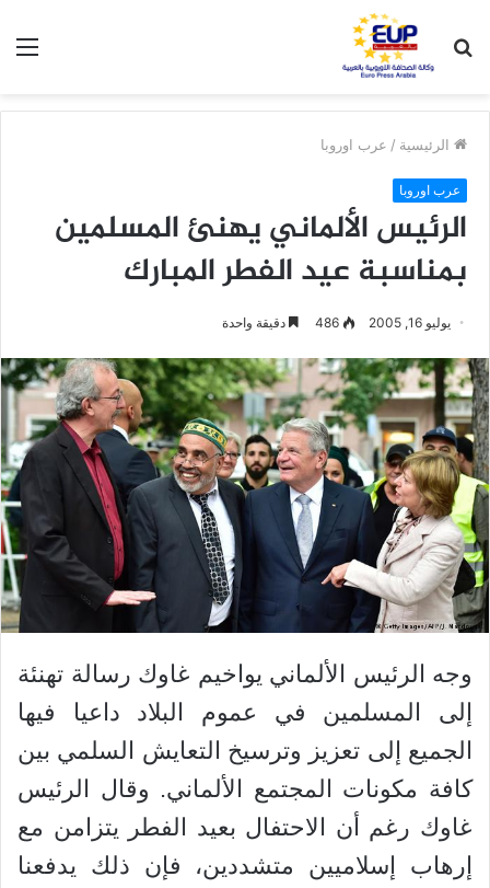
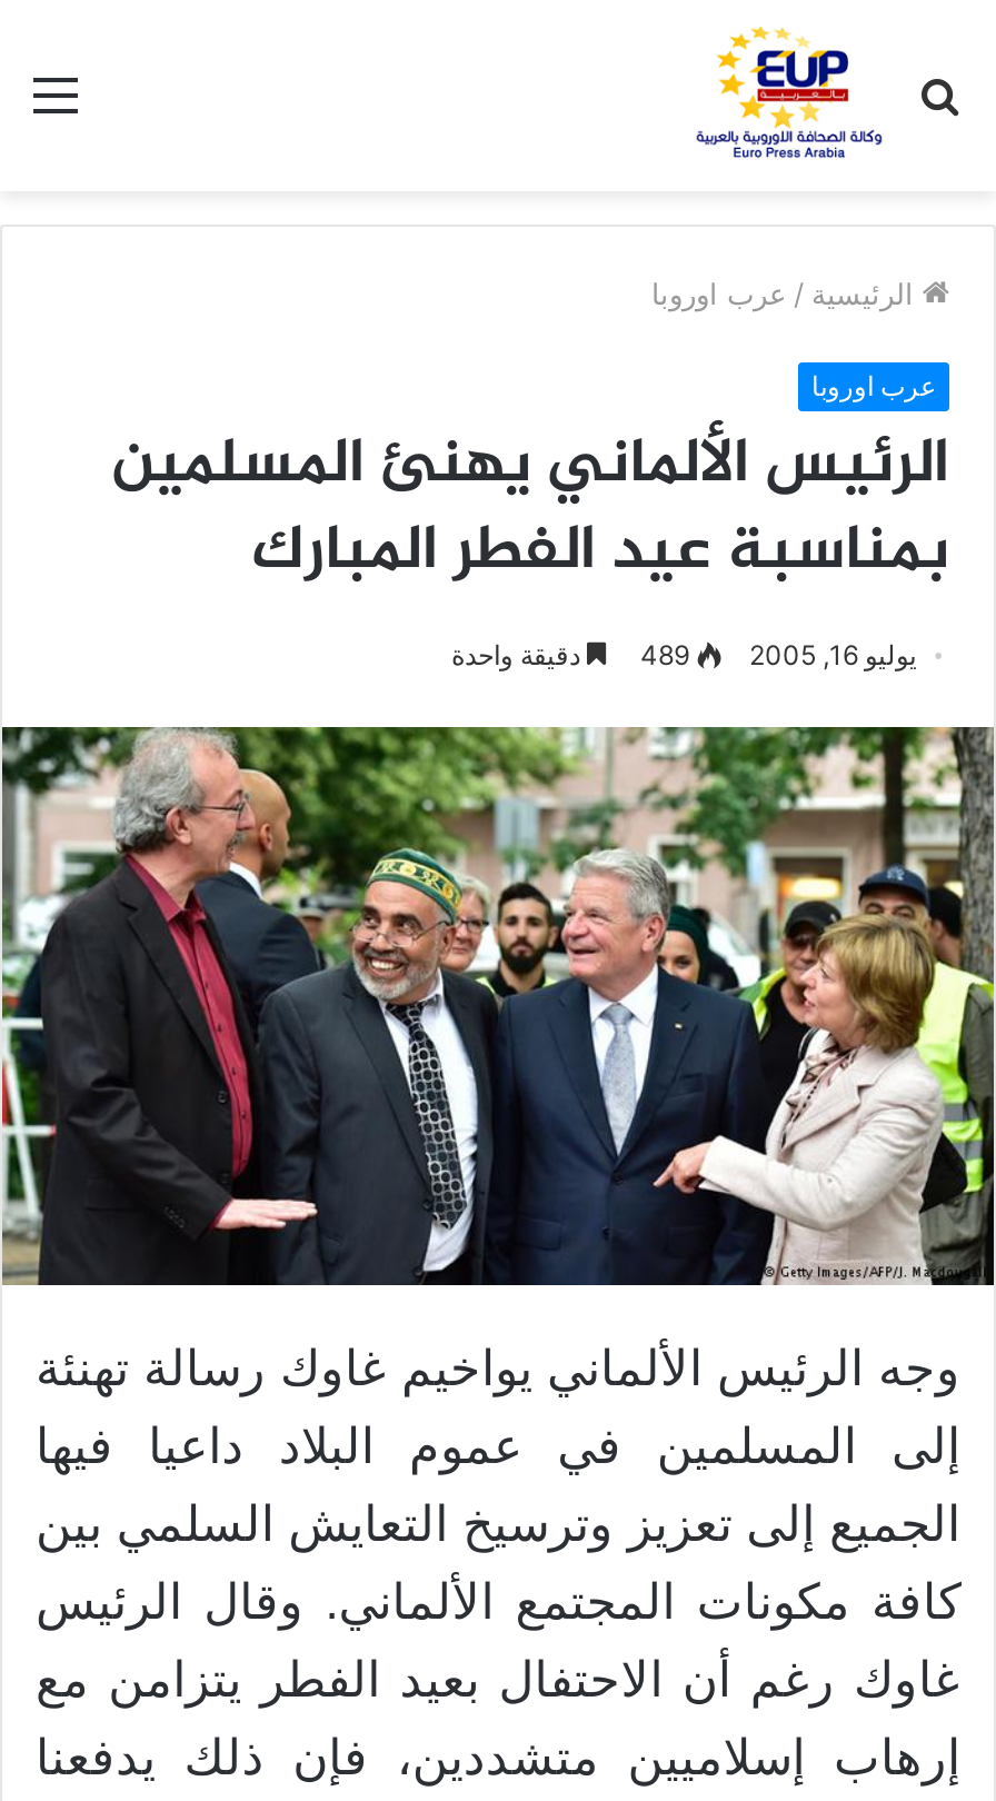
[222,314,339,331] 486 دقيقة واحدة -> [451,638,689,671] 489 دقيقة واحدة

